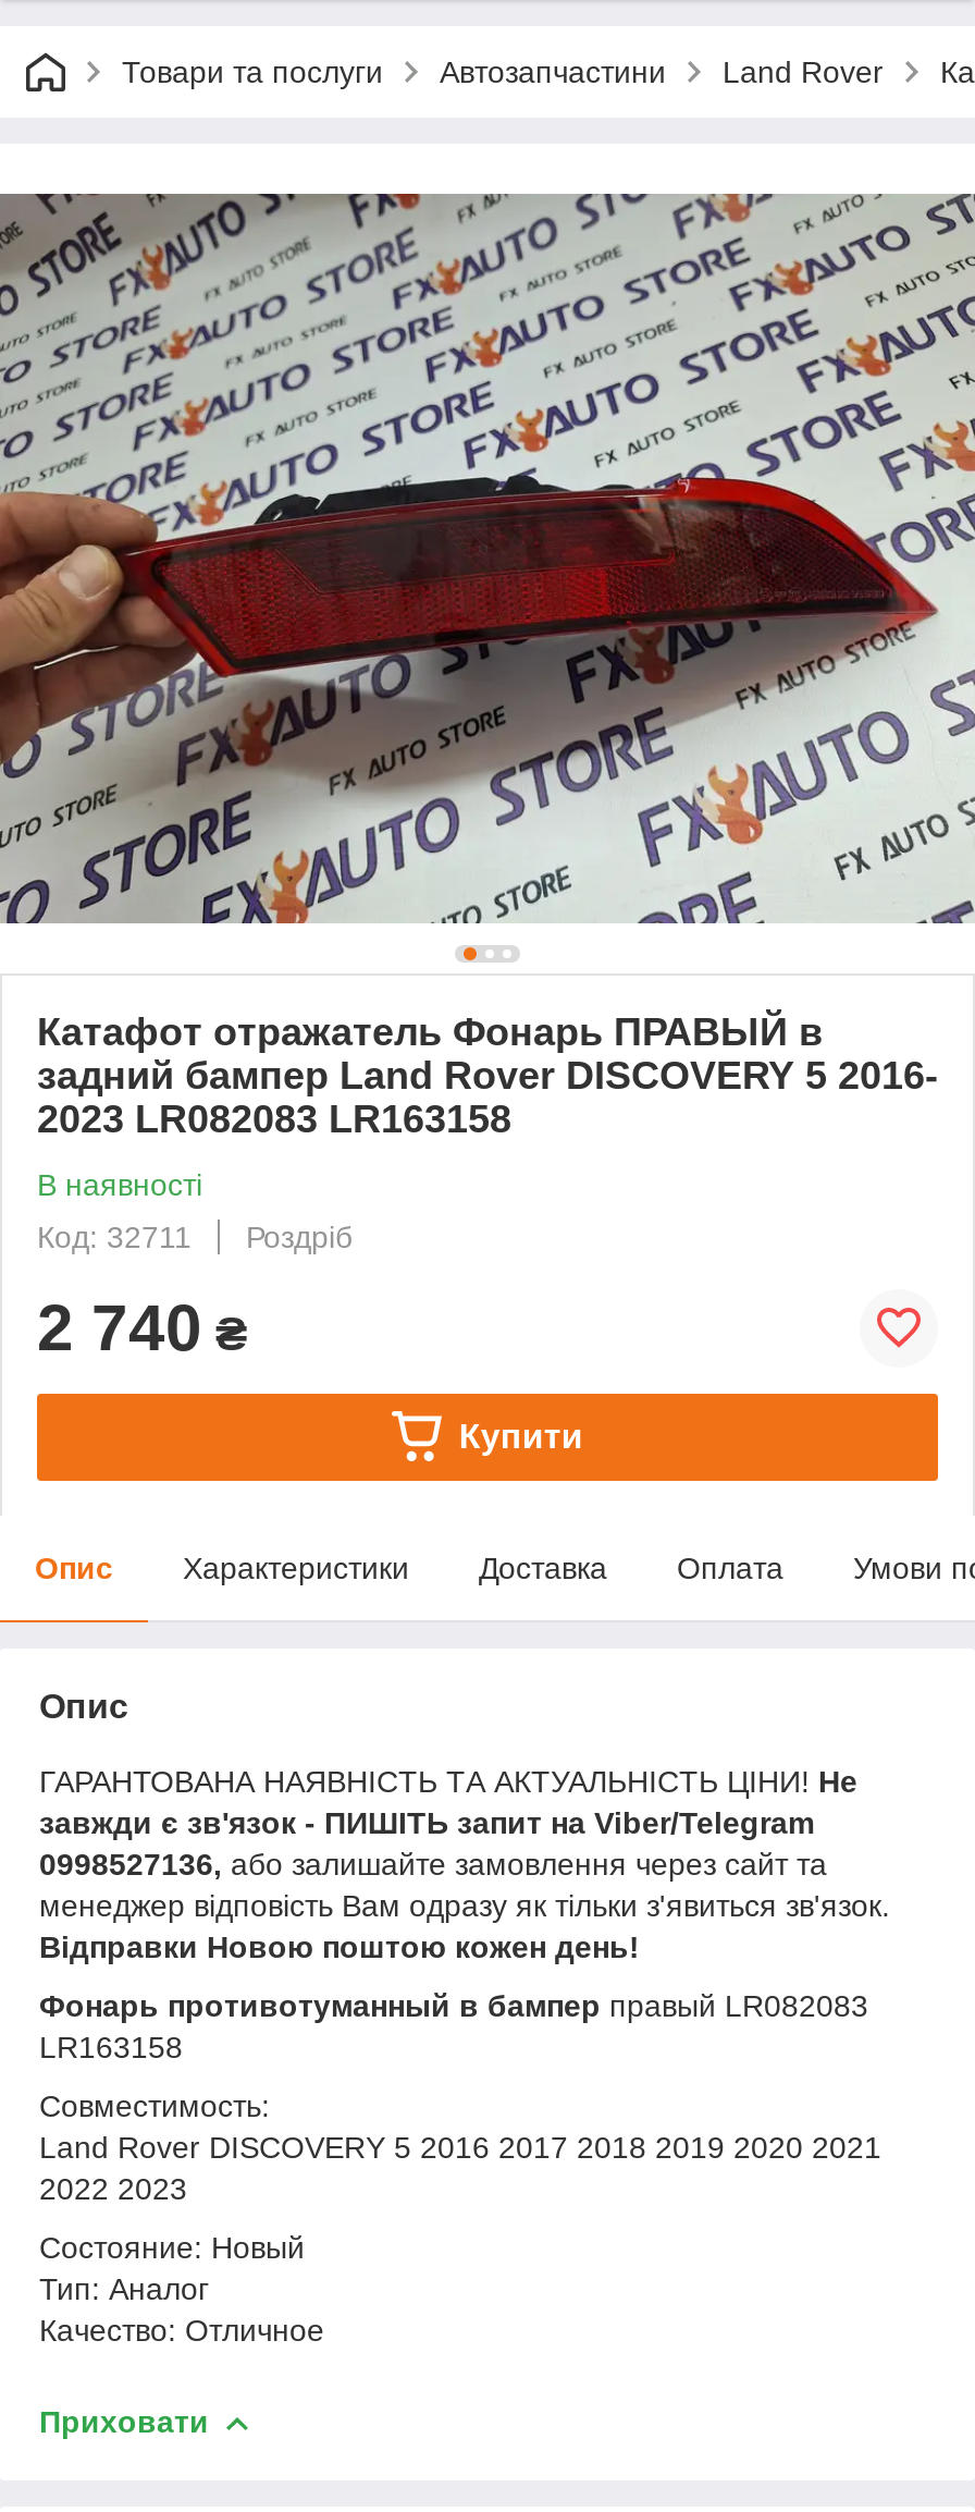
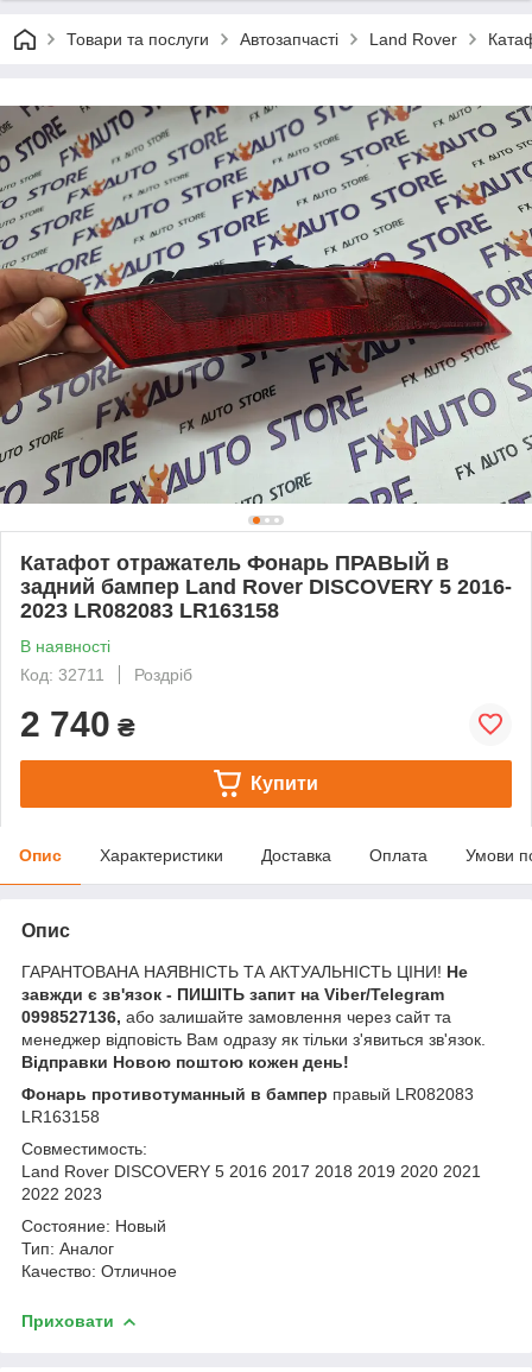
[440,54,666,89] Автозапчастини -> [240,30,338,49] Автозапчасті

